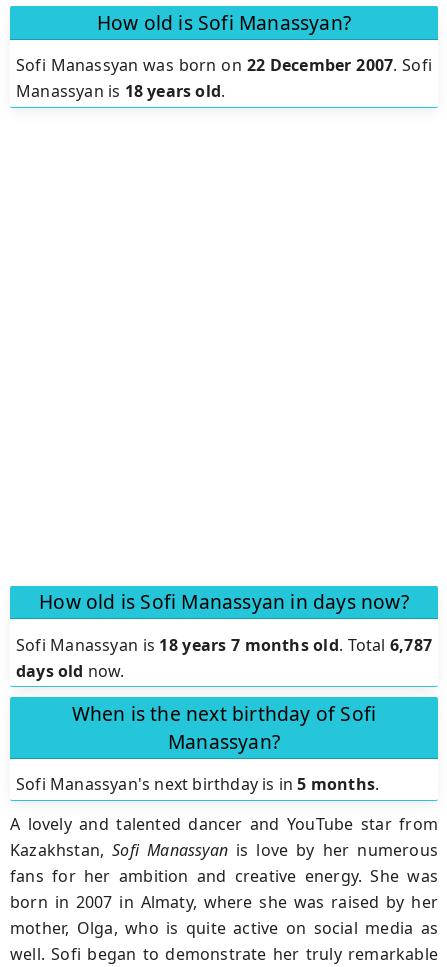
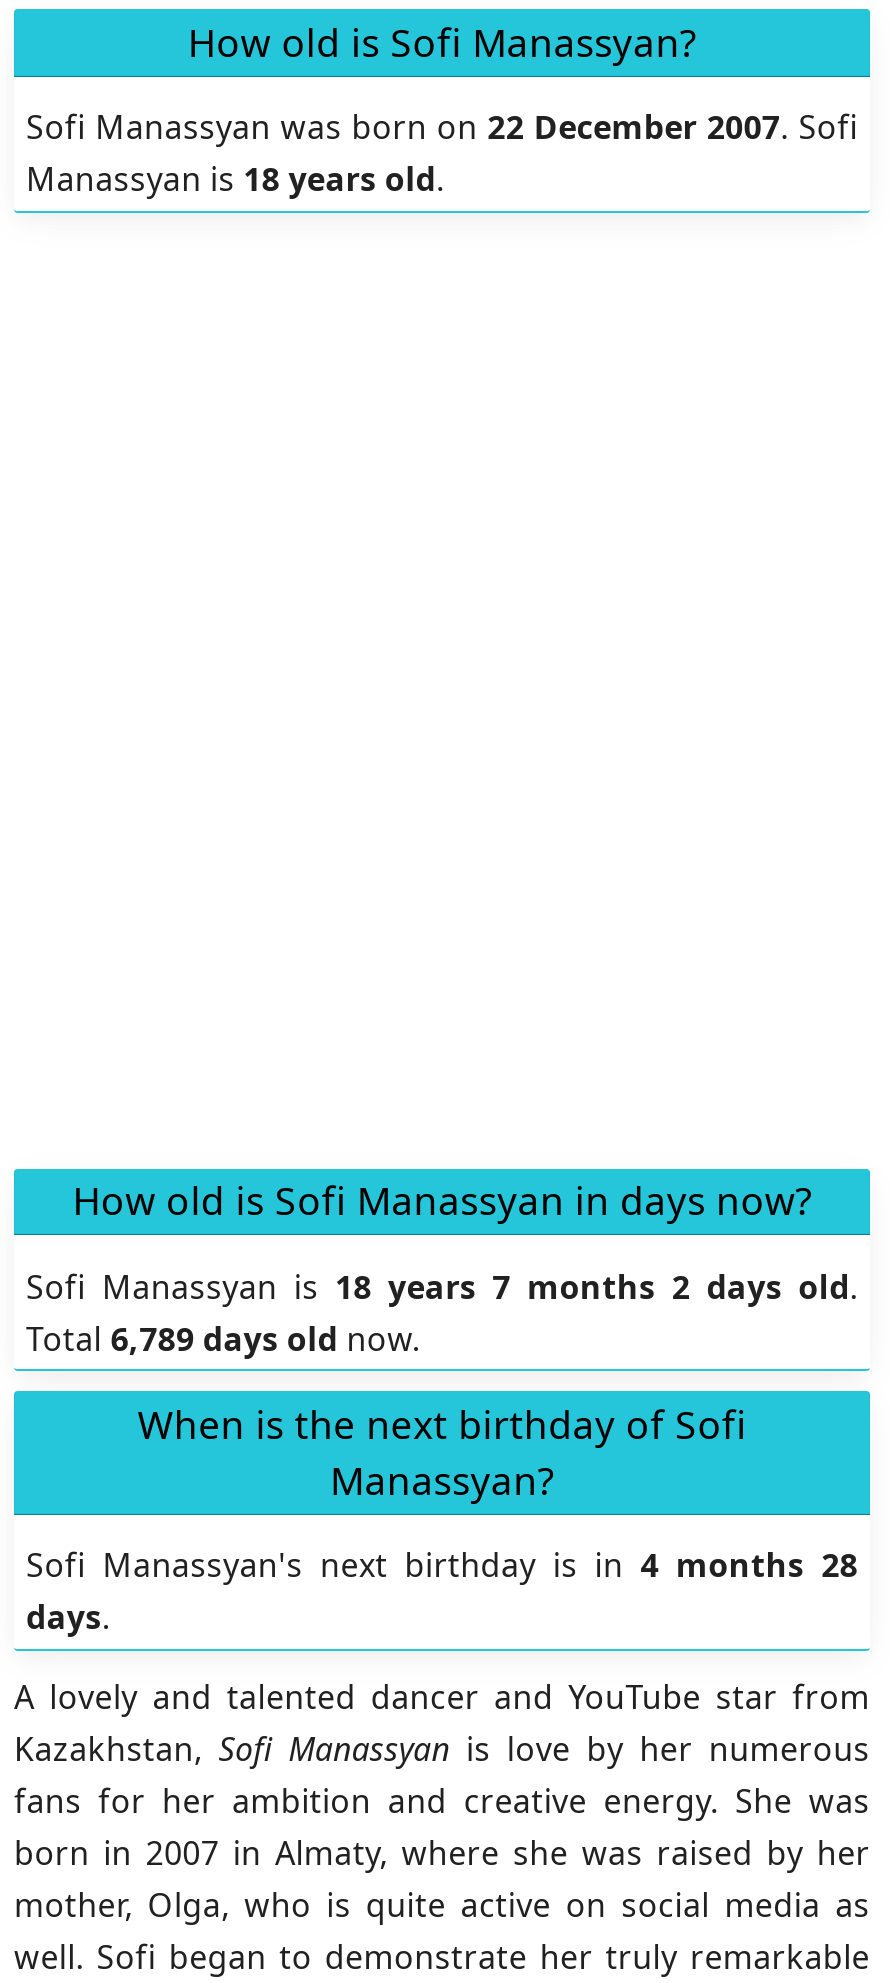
[16,634,432,682] Sofi Manassyan is 18 years 7 months old. Total 6,787 | days old now. -> [26,1264,858,1360] Sofi Manassyan is 18 years 7 months 2 days old. | Total 6,789 days old now.
[16,773,379,795] Sofi Manassyan's next birthday is in 5 months. -> [26,1543,858,1639] Sofi Manassyan's next birthday is in 4 months 28 | days.

